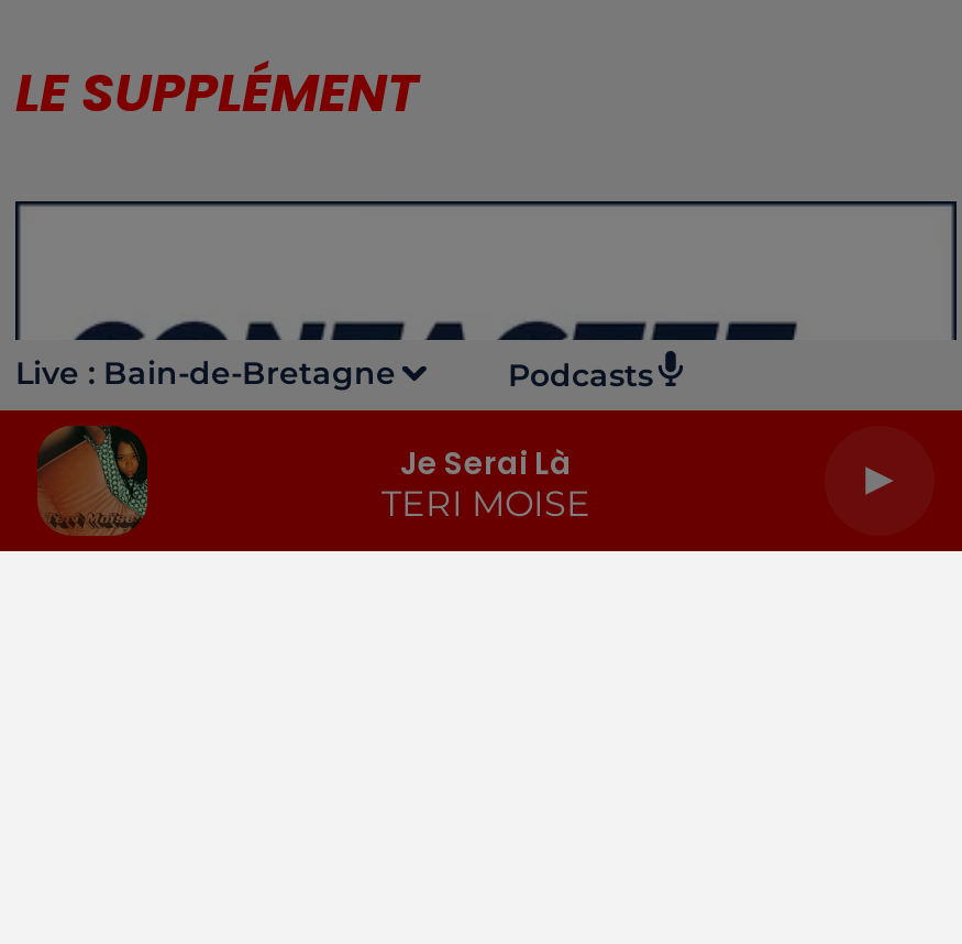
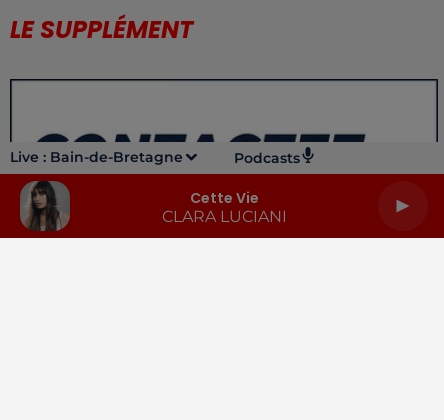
[37,426,147,536] [image] -> [20,181,70,231] [image]
[382,440,590,524] Je Serai Là | TERI MOISE -> [161,187,286,225] Cette Vie | CLARA LUCIANI

